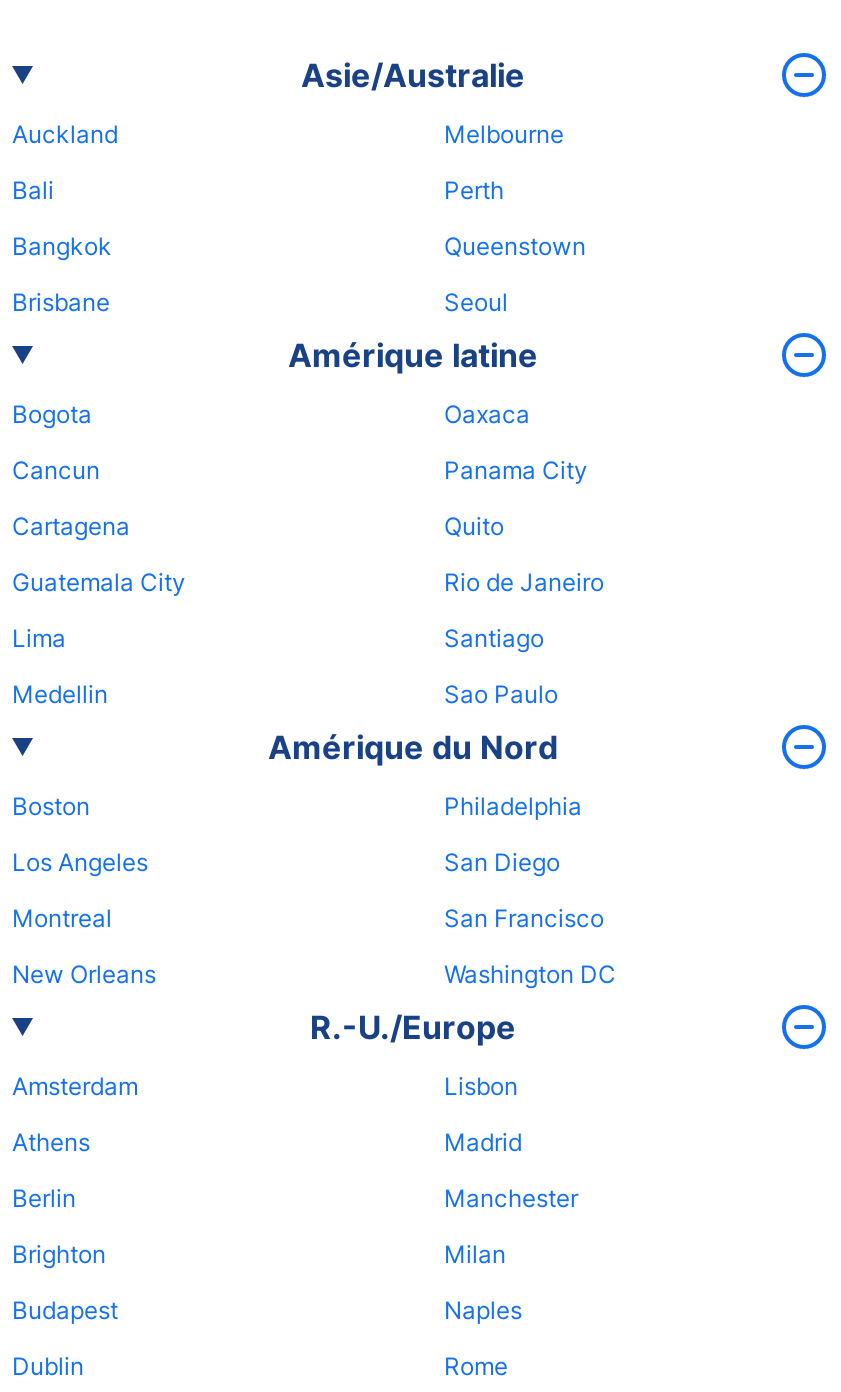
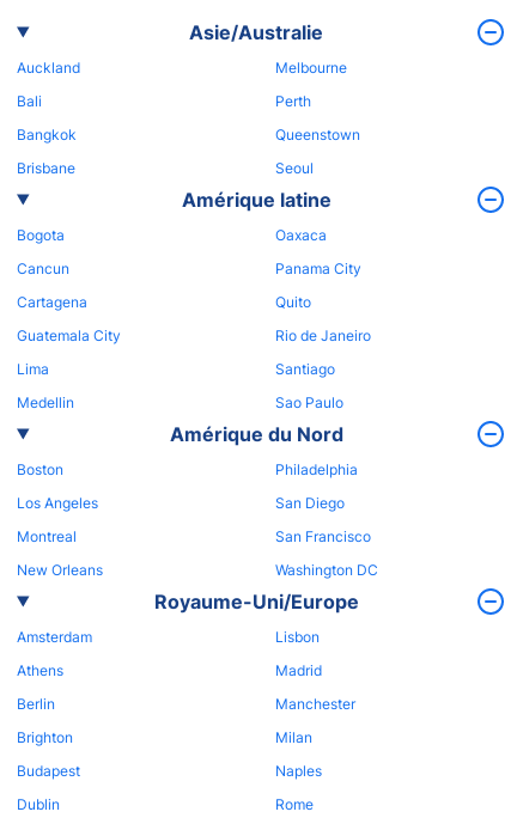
[310,1007,516,1047] R.-U./Europe -> [154,590,359,614] Royaume-Uni/Europe

